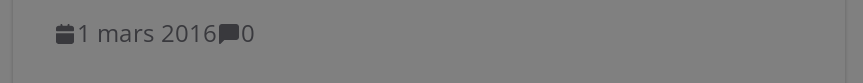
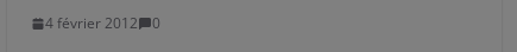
[77,17,255,51] 1 mars 2016 0 -> [45,13,160,34] 4 février 2012 0

